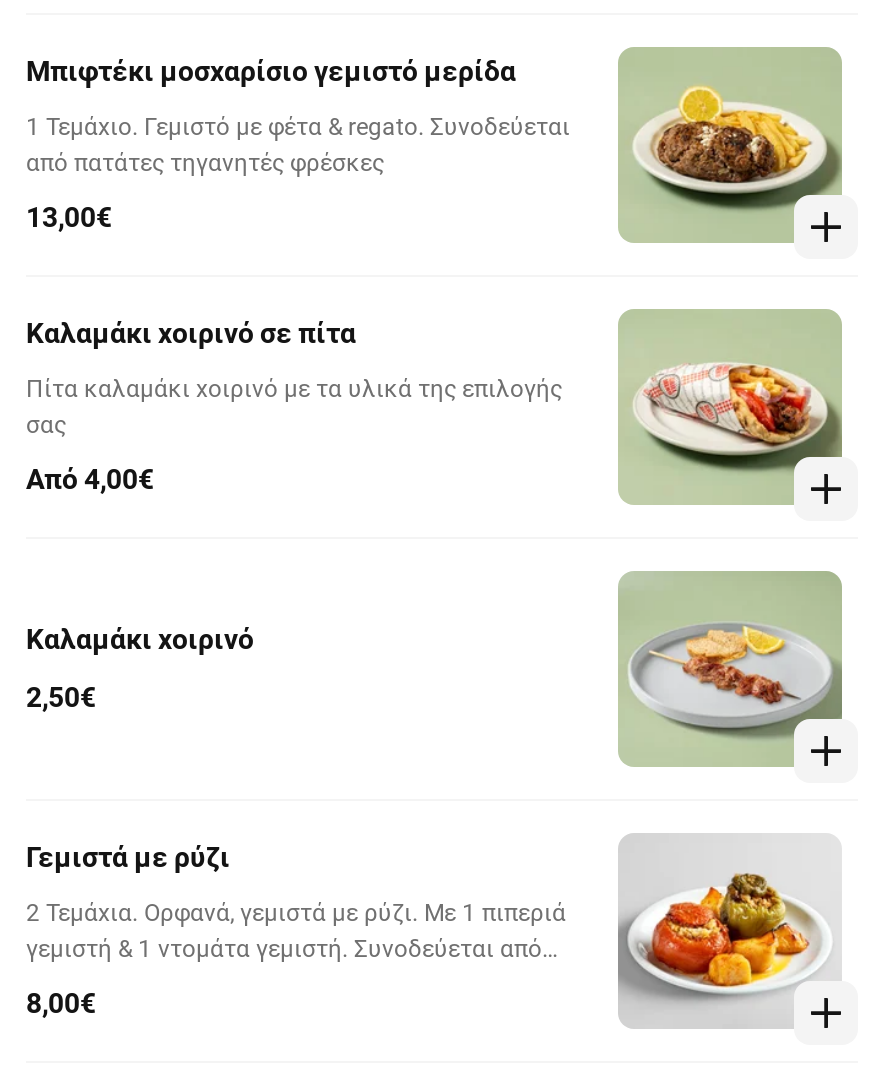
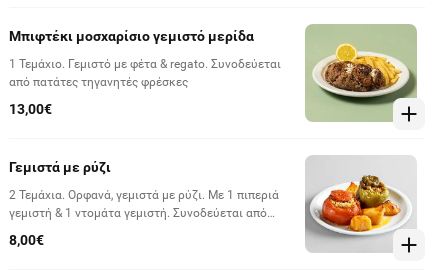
[26,309,842,505] [image] | Καλαμάκι χοιρινό σε πίτα | Πίτα καλαμάκι χοιρινό με τα υλικά της επιλογής | σας | Από 4,00€ -> none
[628,611,840,737] [image] -> none
[26,623,254,713] Καλαμάκι χοιρινό | 2,50€ -> none

